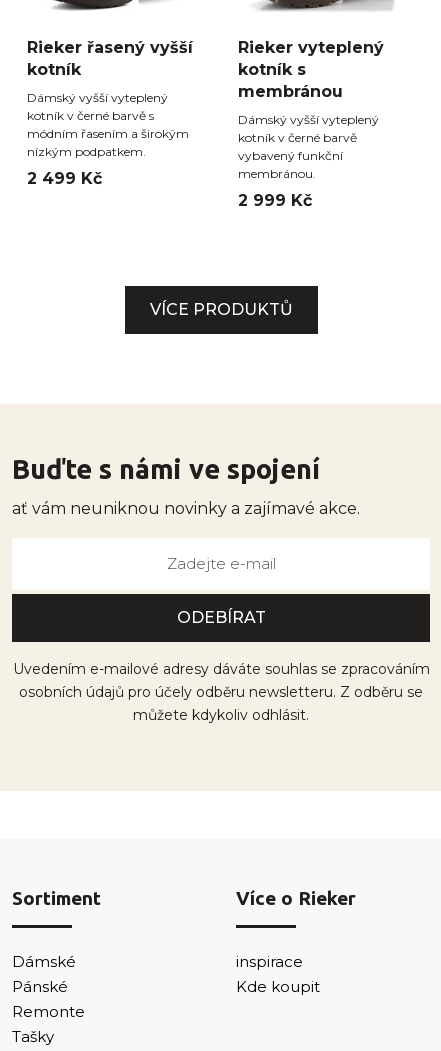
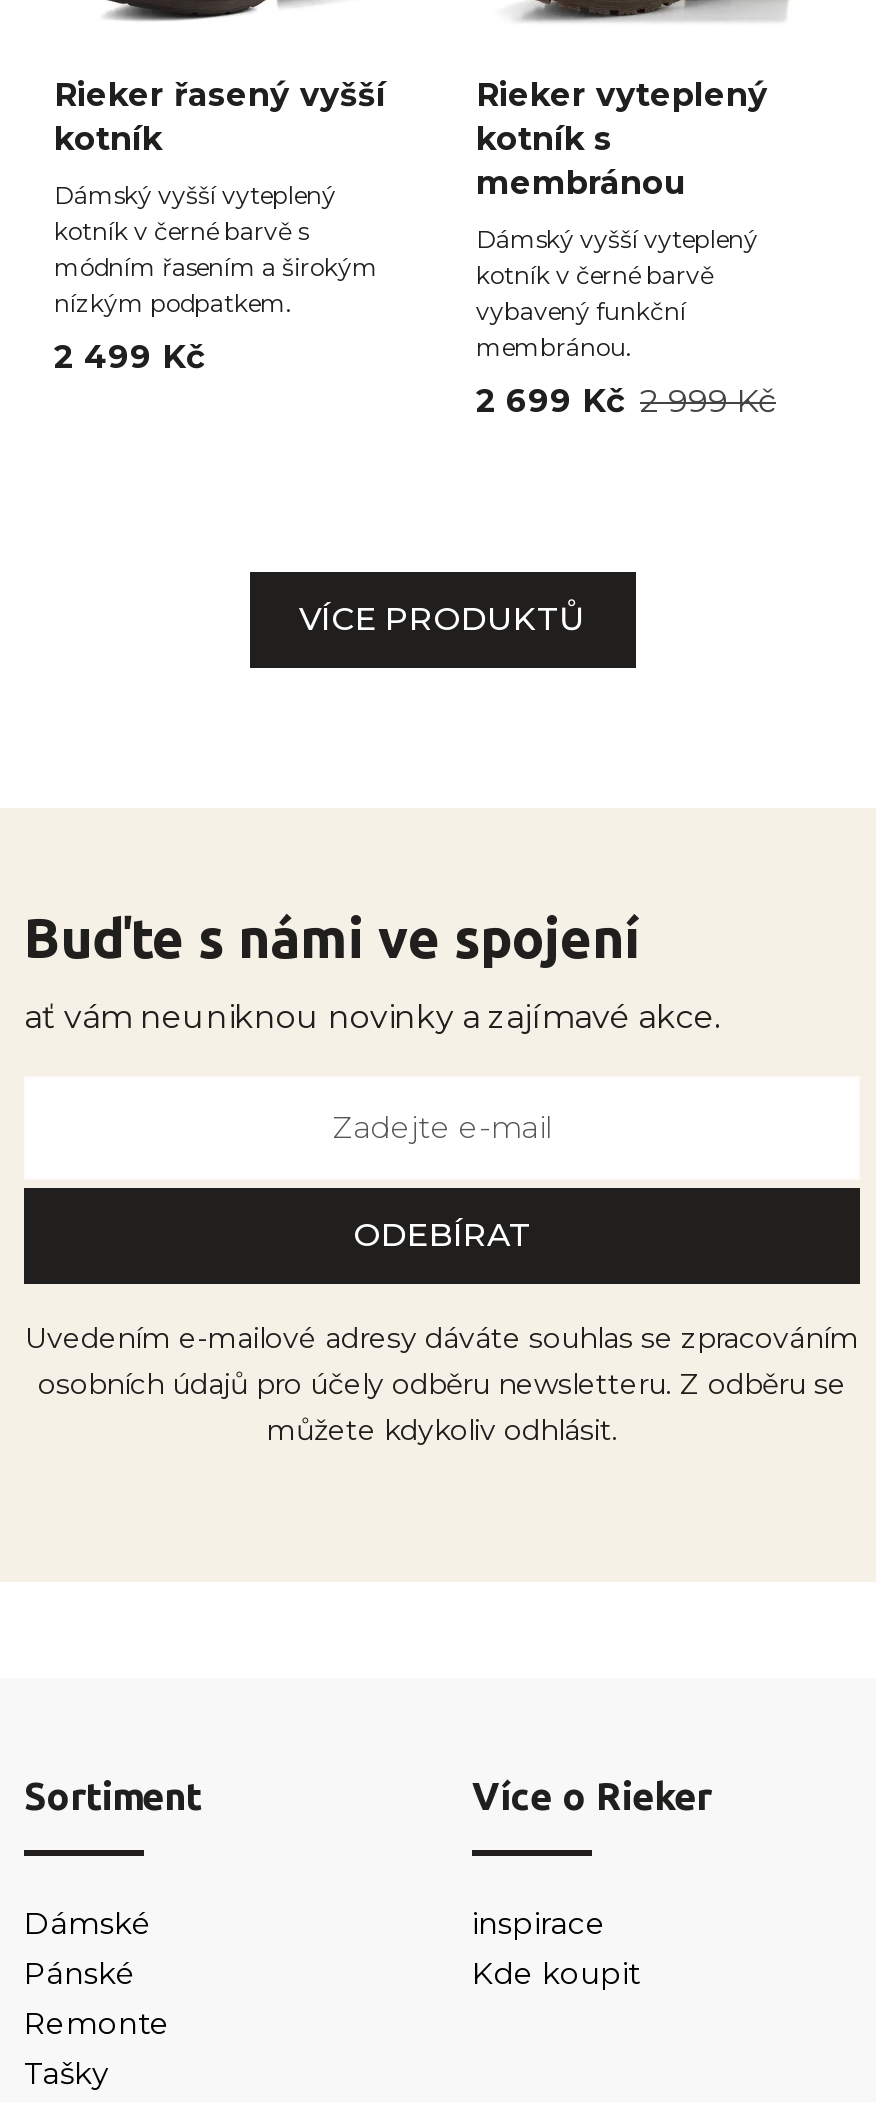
[238,191,312,210] 2 999 Kč -> [476,383,776,421] 2 699 Kč 2 999 Kč

